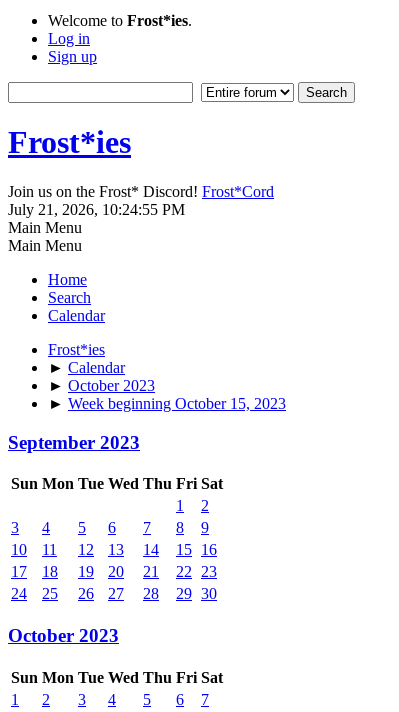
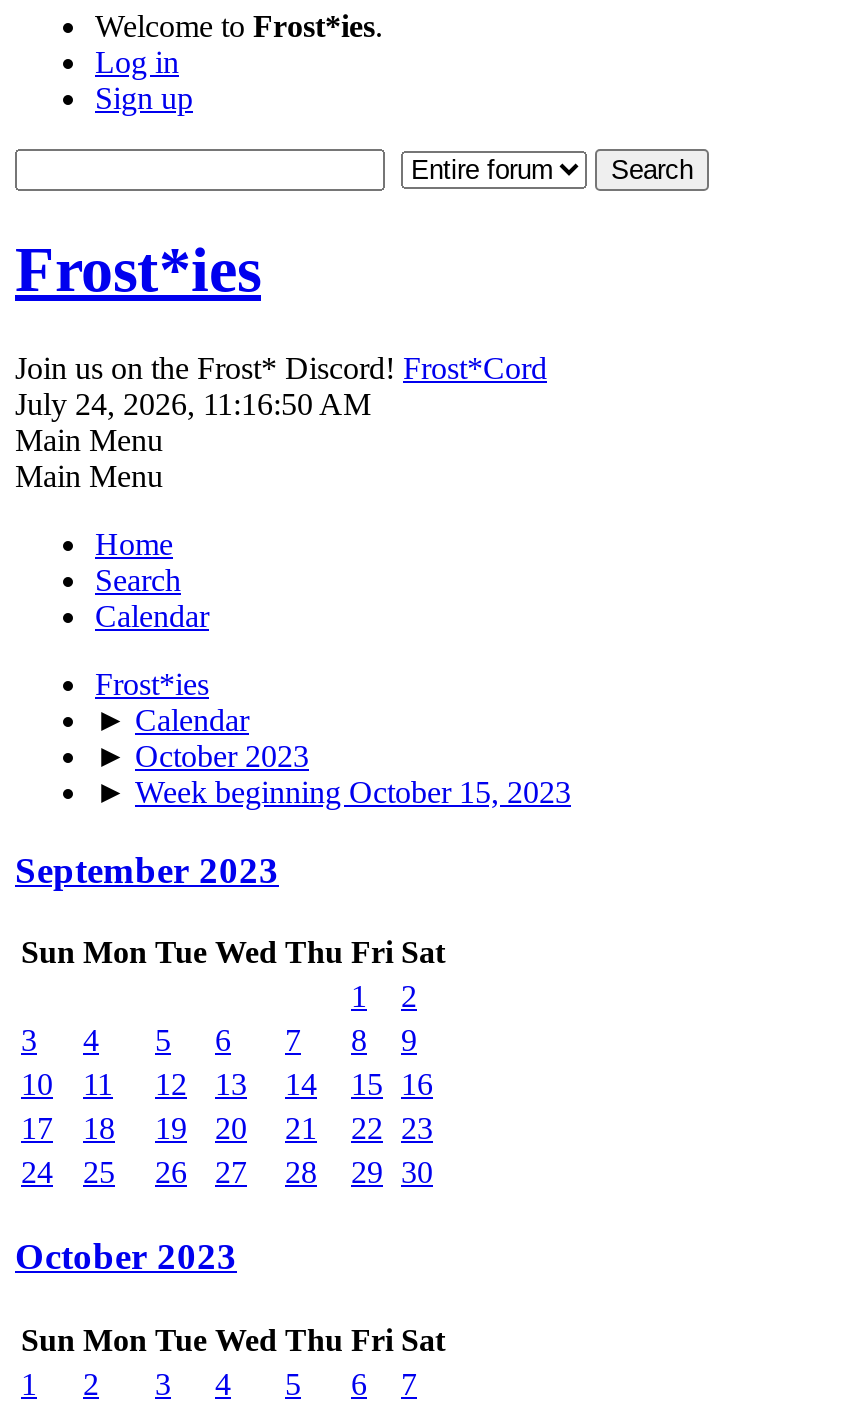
[8,201,185,218] July 21, 2026, 10:24:55 PM -> [15,387,371,421] July 24, 2026, 11:16:50 AM

